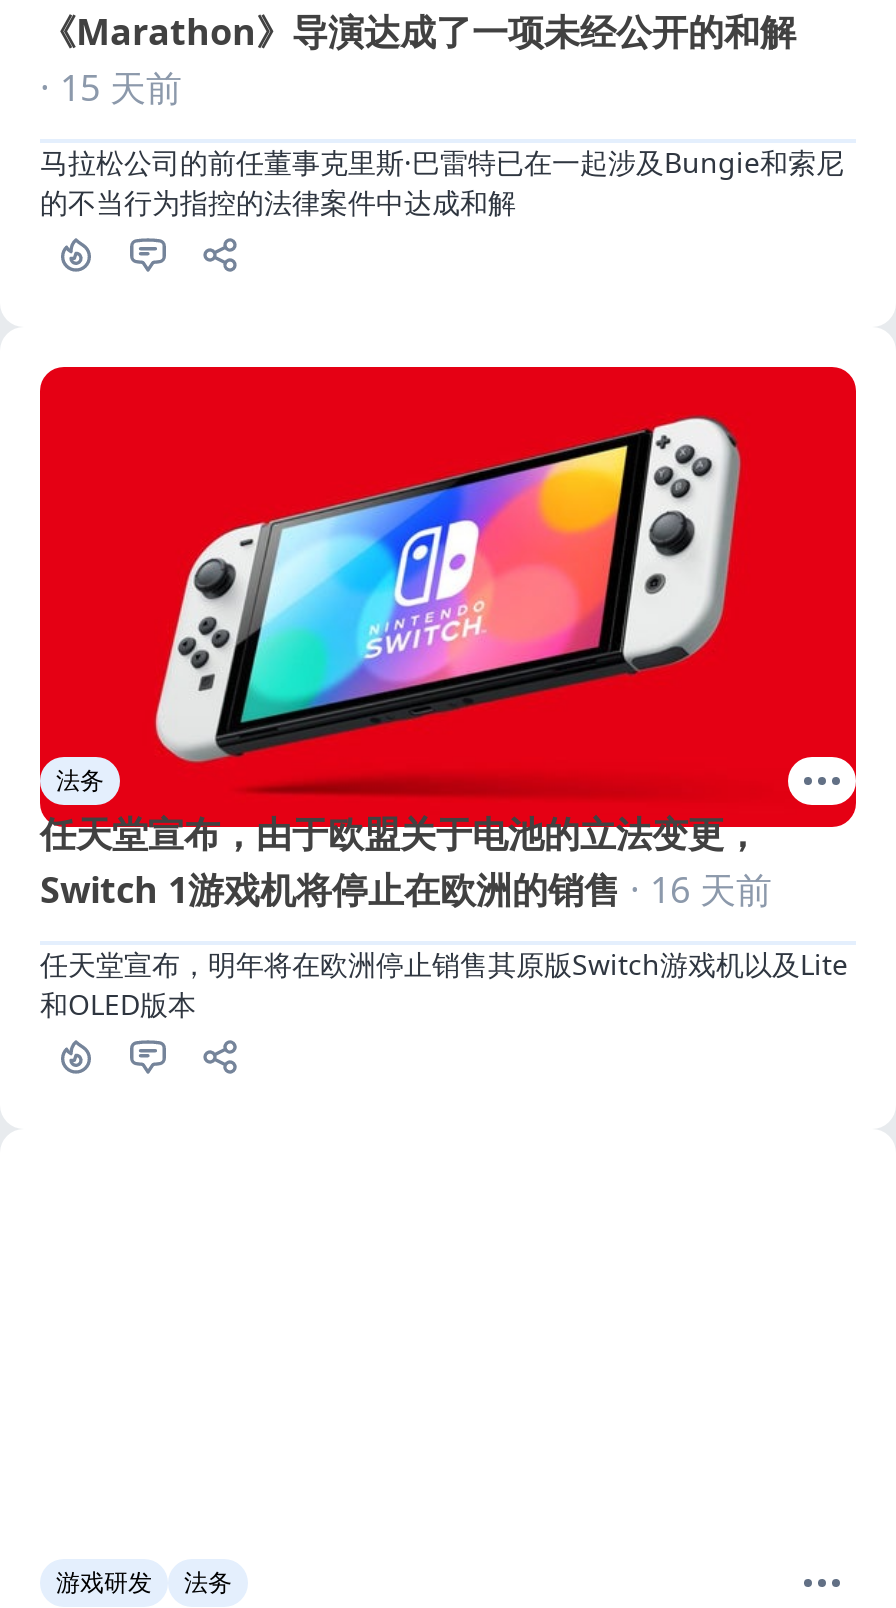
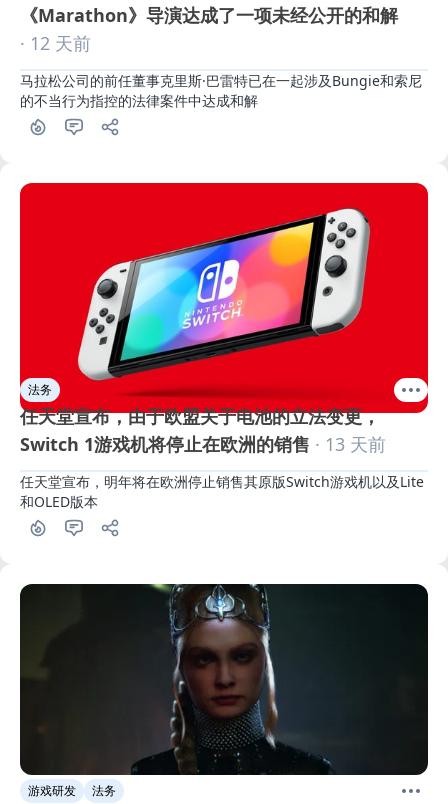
[40,63,182,111] · 15 天前 -> [20,31,91,55] · 12 天前
[40,864,772,912] Switch 1游戏机将停止在欧洲的销售· 16 天前 -> [20,432,386,456] Switch 1游戏机将停止在欧洲的销售· 13 天前
none -> [19,583,429,776] [image]

